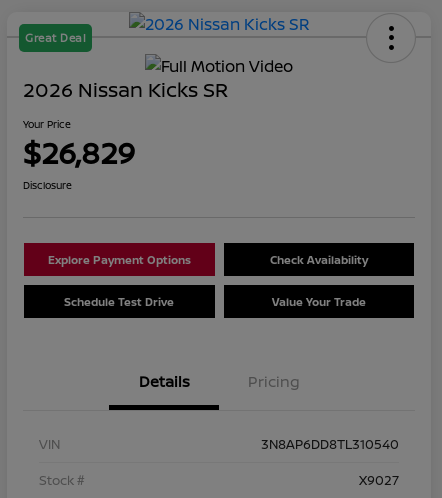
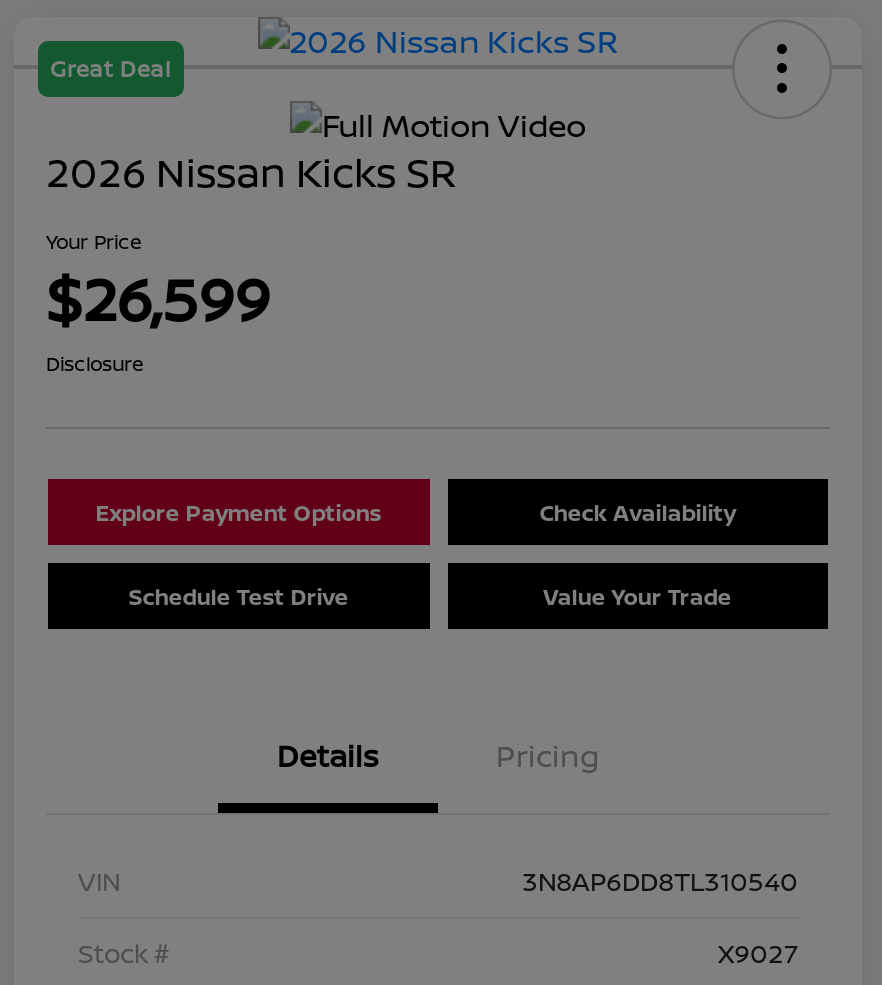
[23,131,135,172] $26,829 -> [46,256,270,338] $26,599

